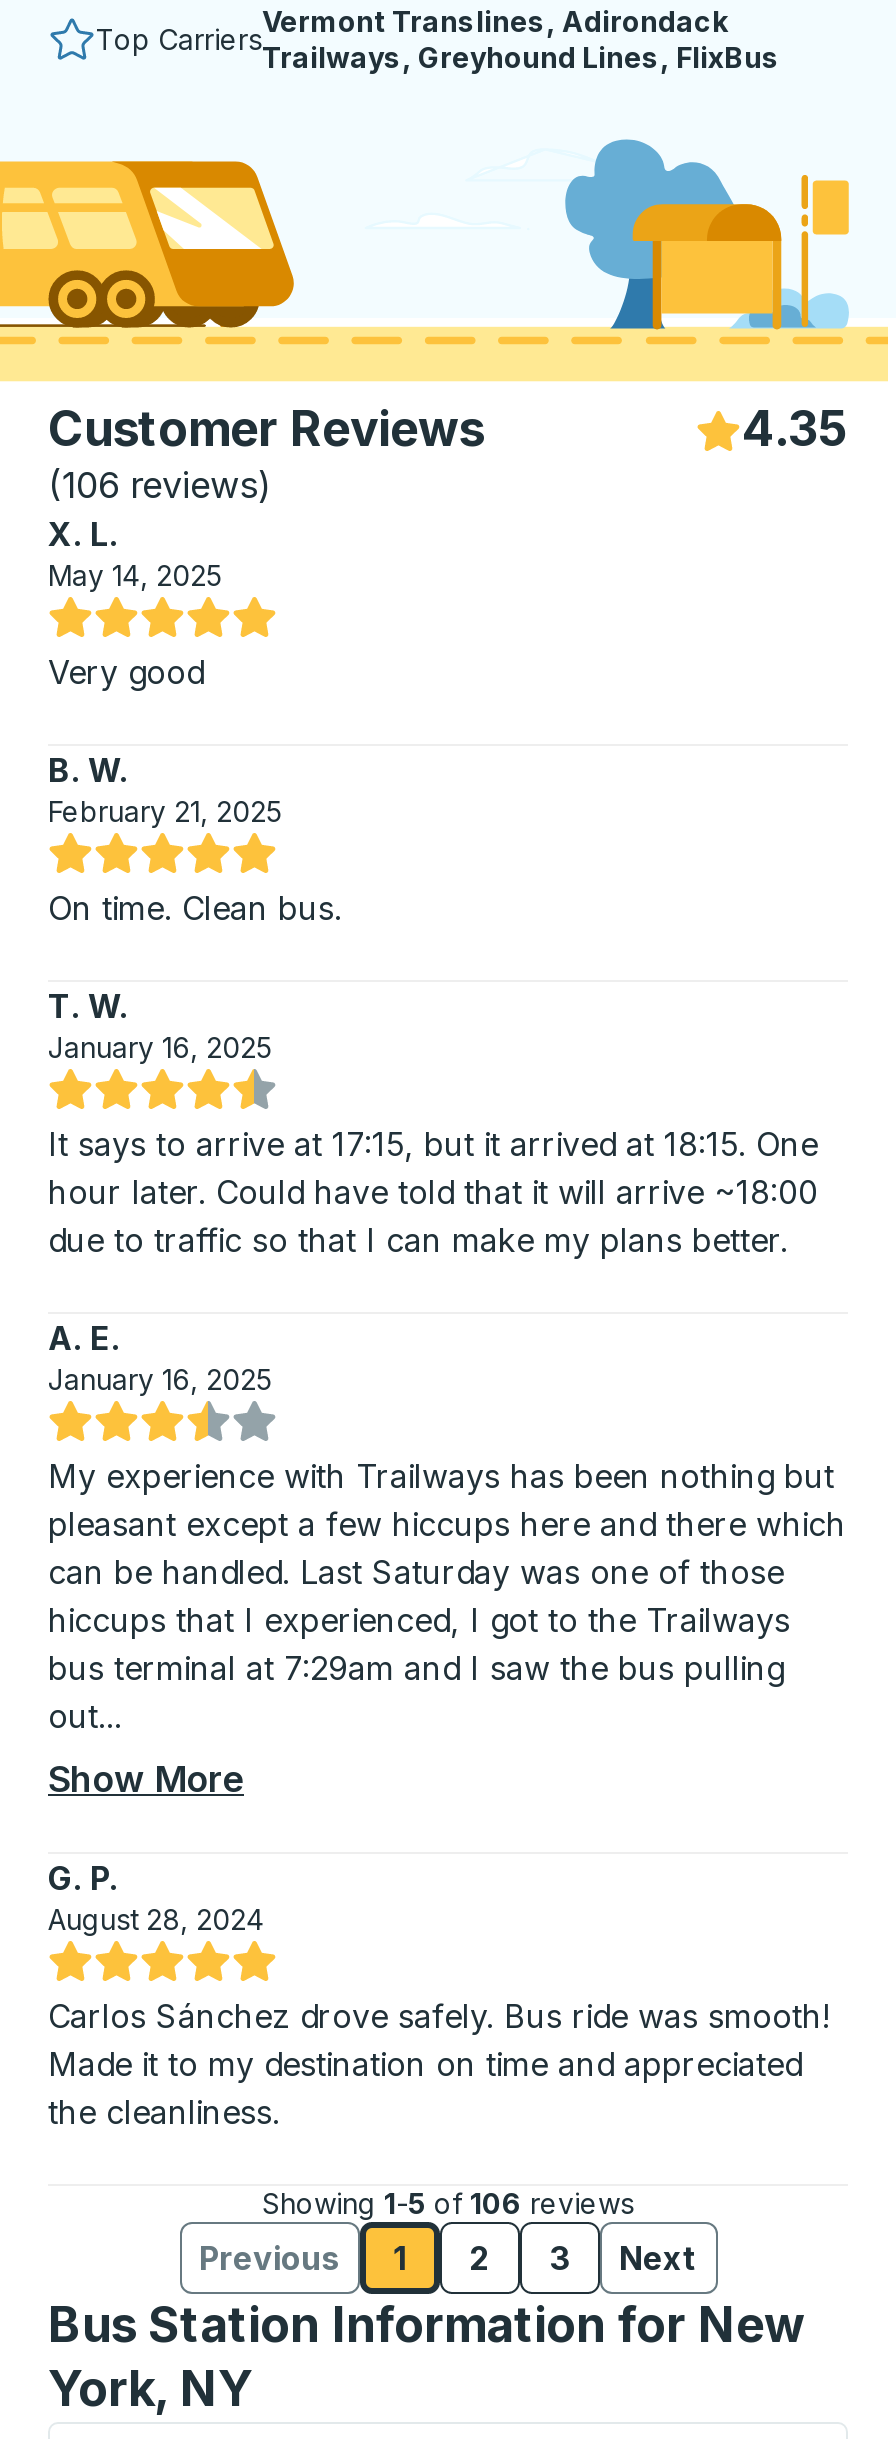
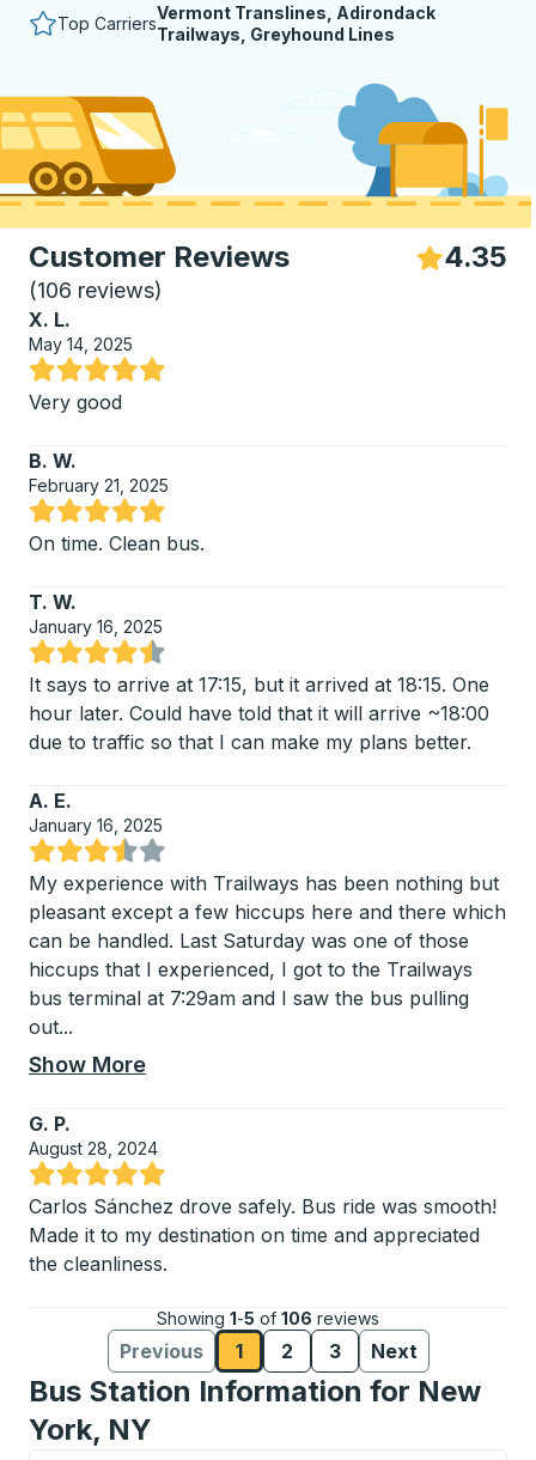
[262,40,780,74] Trailways, Greyhound Lines, FlixBus -> [157,24,395,44] Trailways, Greyhound Lines

